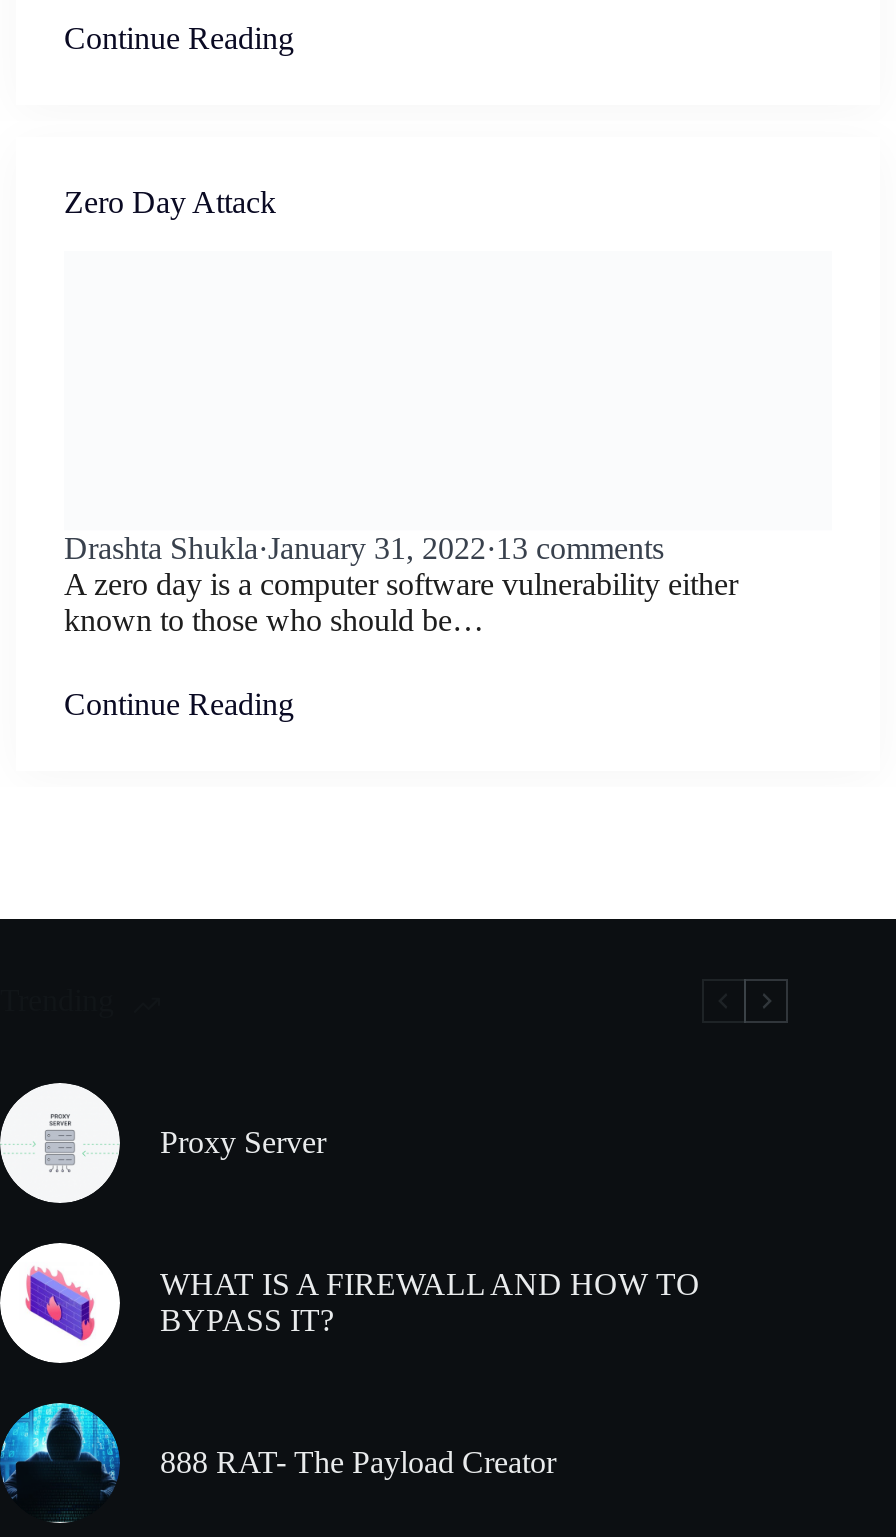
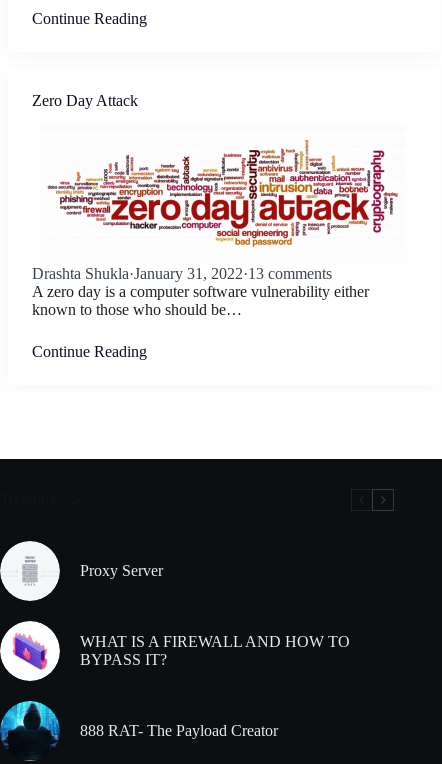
none -> [47,139,398,248] [image]

